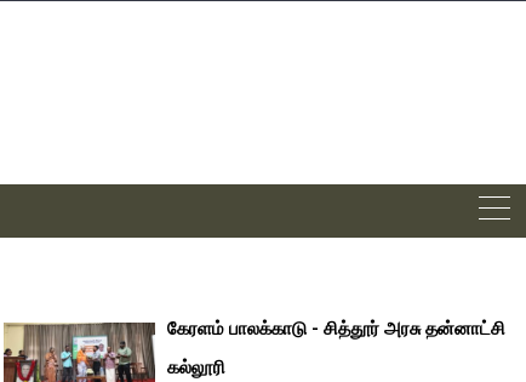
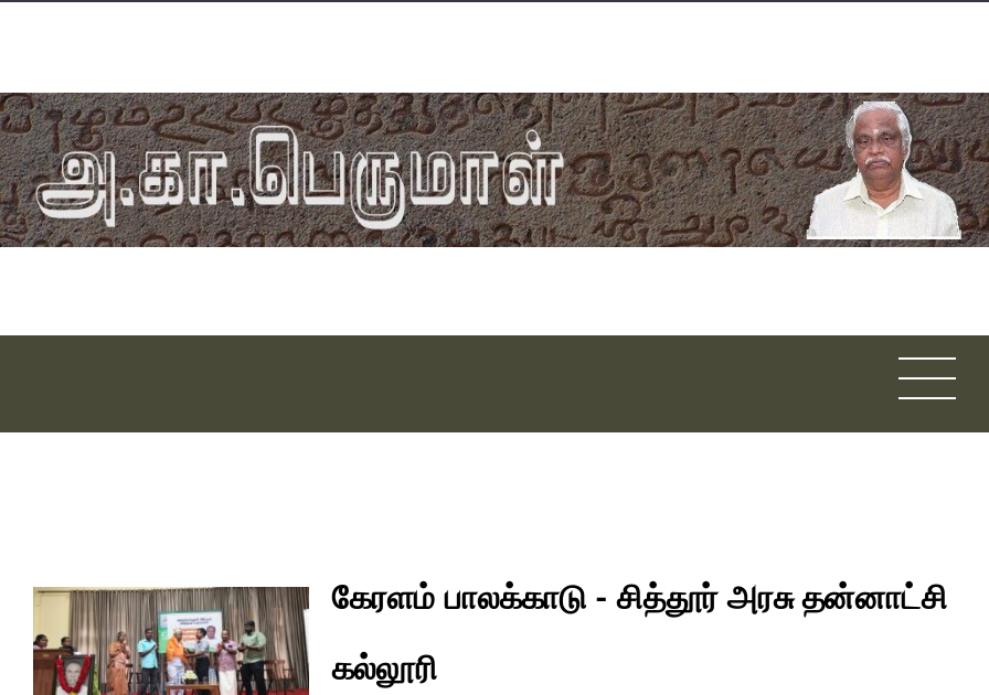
none -> [7,90,982,249] [image]

